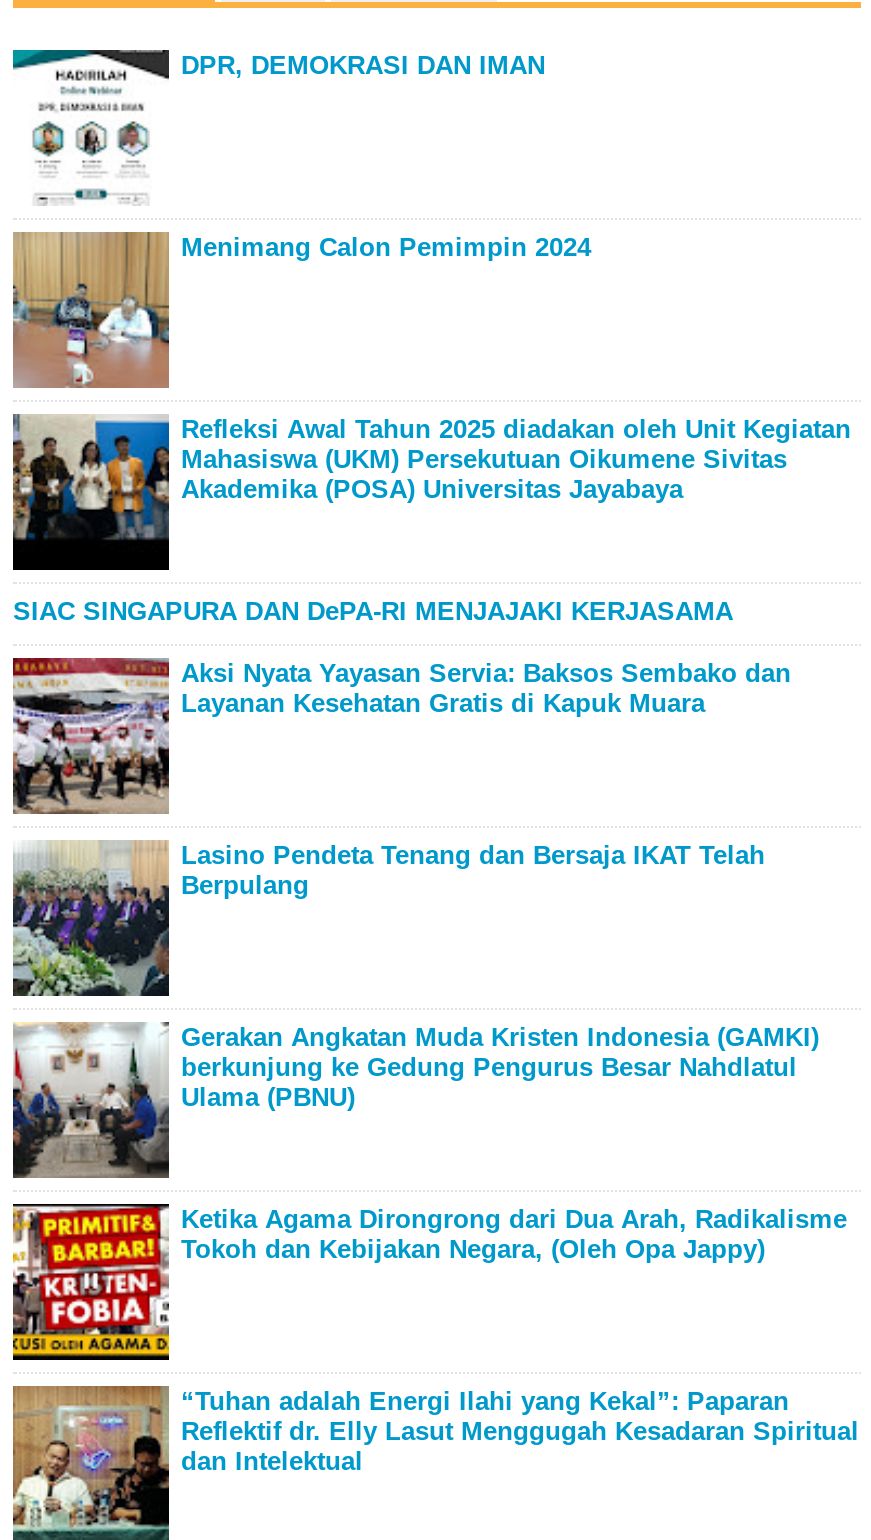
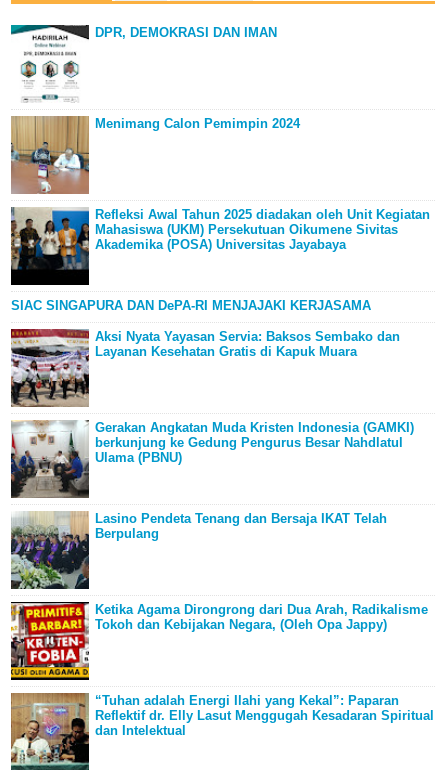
moved [13,840,765,998] -> [11,511,387,589]: [image] | Lasino Pendeta Tenang dan Bersaja IKAT Telah | Berpulang
moved [181,1022,819,1112] -> [95,420,414,465]: Gerakan Angkatan Muda Kristen Indonesia (GAMKI) | berkunjung ke Gedung Pengurus Besar Nahdlatul | Ulama (PBNU)

